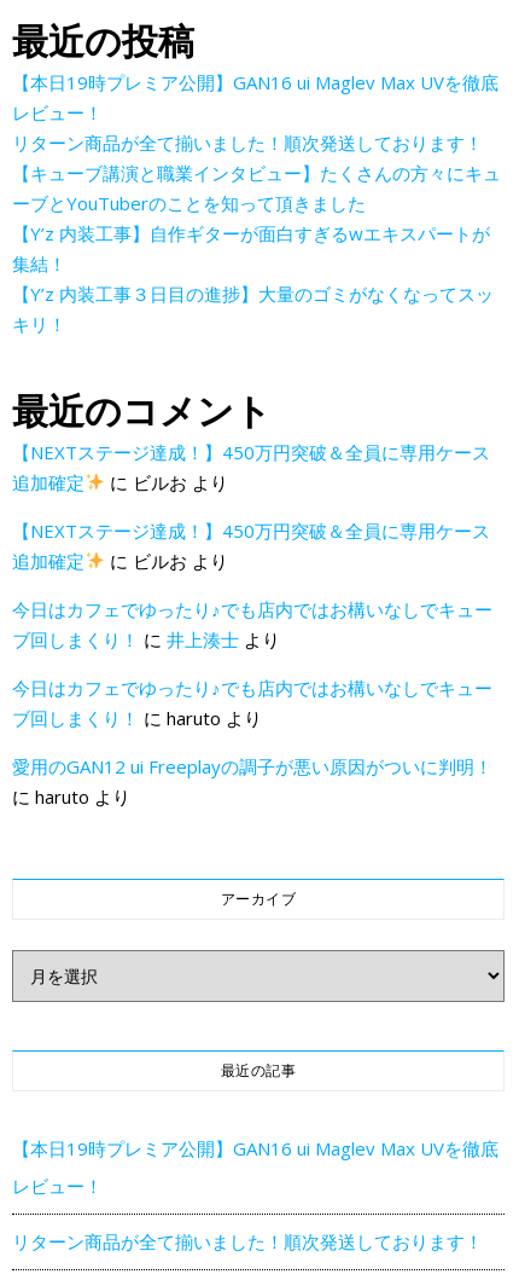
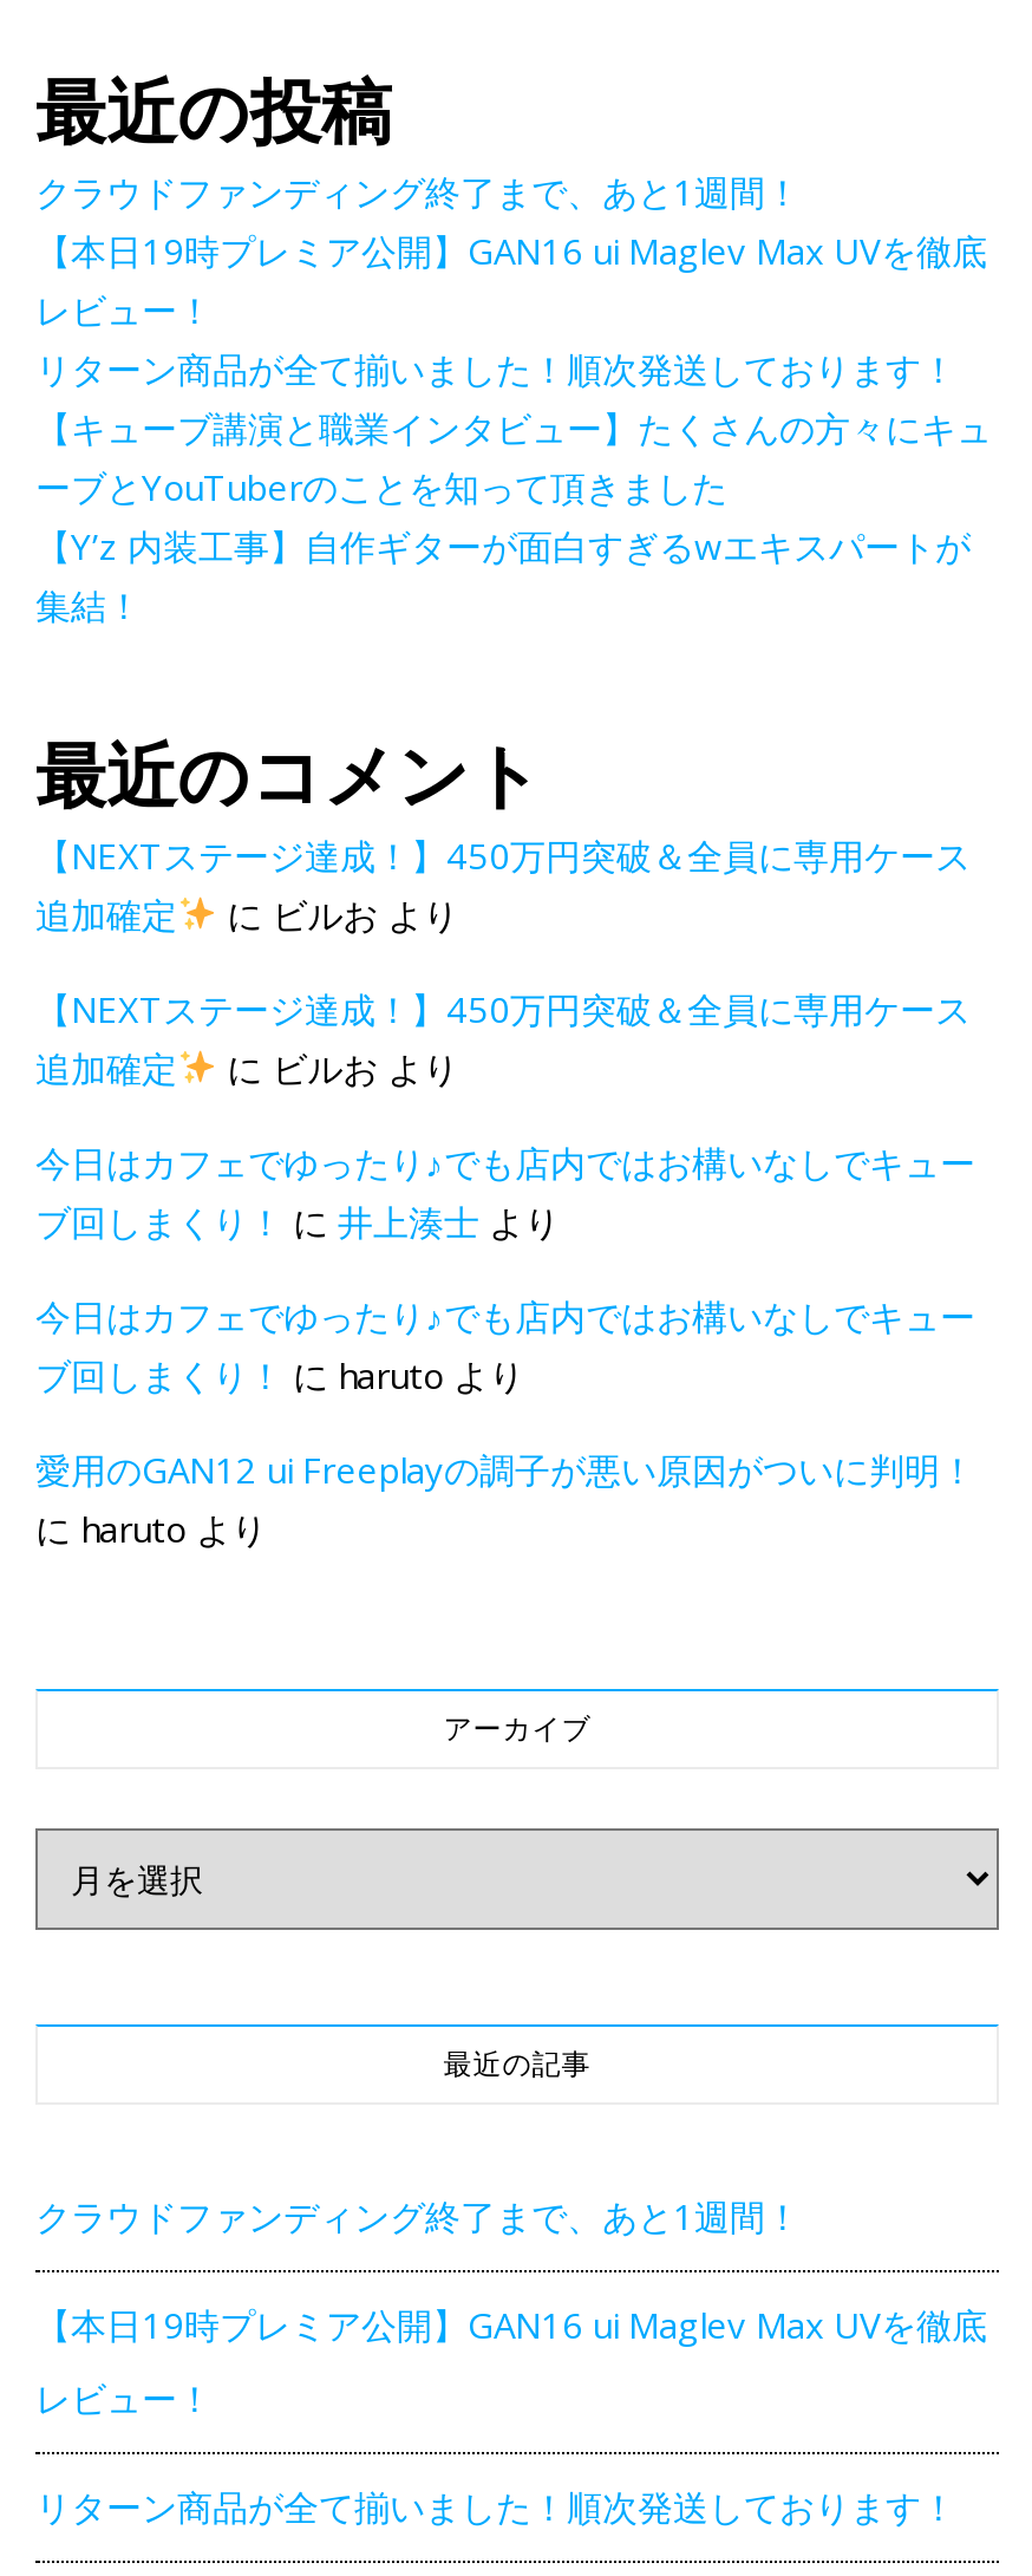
none -> [35,167,801,214] クラウドファンディング終了まで、あと1週間！
[12,281,494,335] 【Y’z 内装工事３日目の進捗】大量のゴミがなくなってスッ | キリ！ -> none
moved [12,389,492,1079] -> [35,731,975,2080]: 最近のコメント | 【NEXTステージ達成！】450万円突破＆全員に専用ケース | 追加確定 | ... | アーカイブ | 最近の記事
none -> [35,2191,801,2238] クラウドファンディング終了まで、あと1週間！

